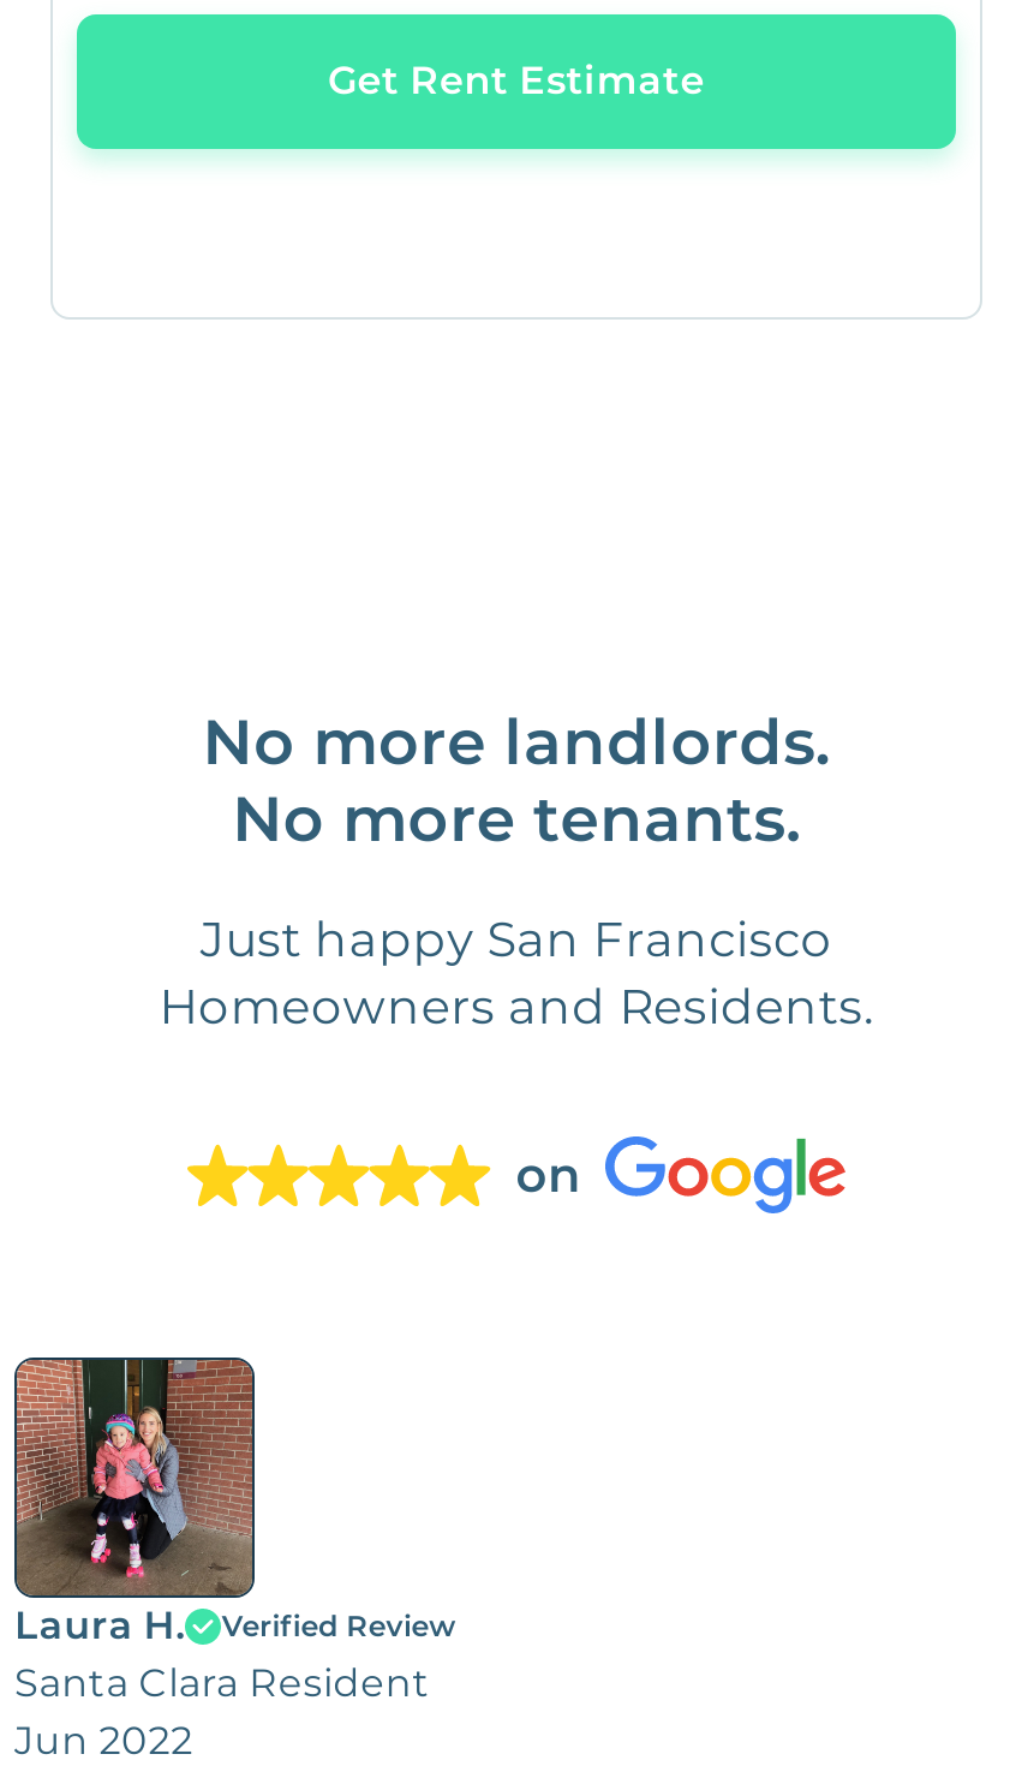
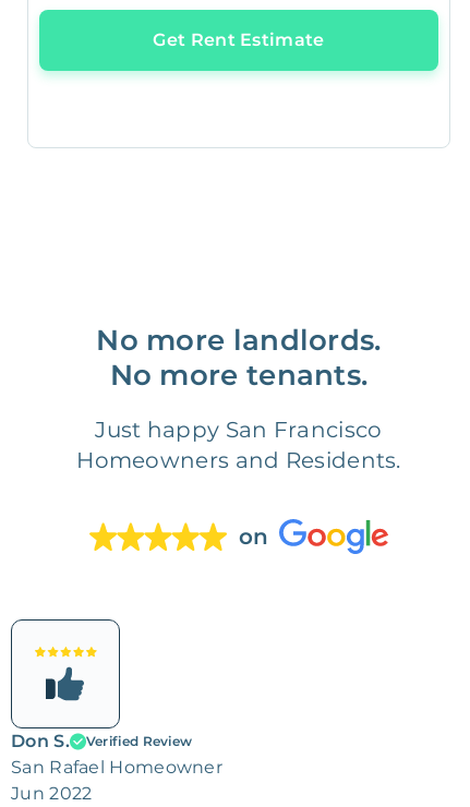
[14,1356,255,1649] [image] | Laura H. -> [11,619,120,751] [image] | Don S.
[14,1661,430,1706] Santa Clara Resident -> [11,757,222,777] San Rafael Homeowner

